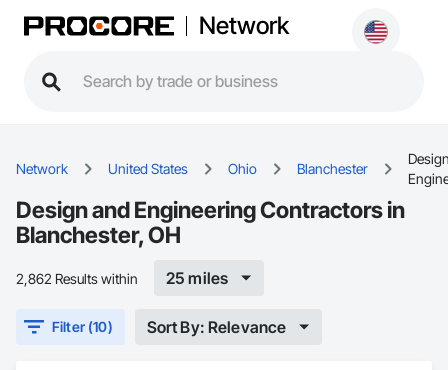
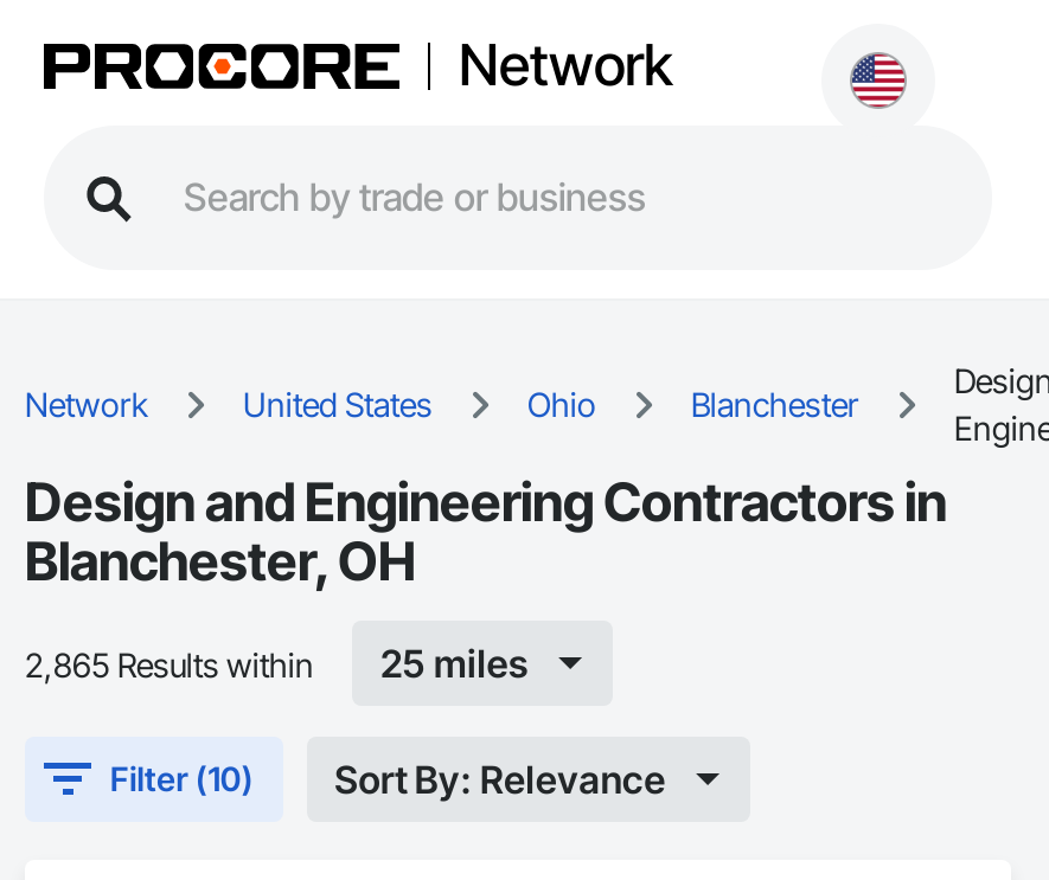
[16,269,138,286] 2,862 Results within -> [25,643,314,683] 2,865 Results within

